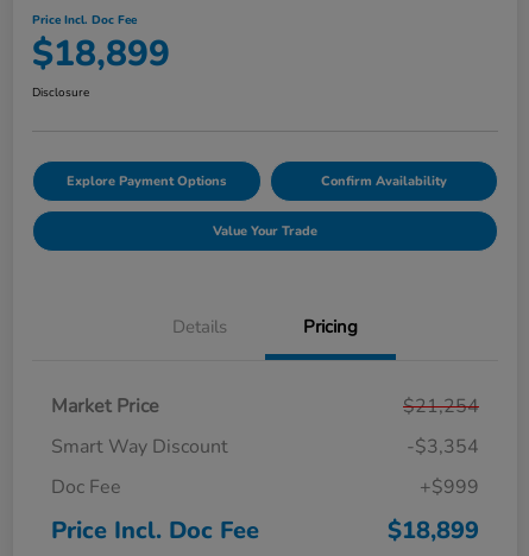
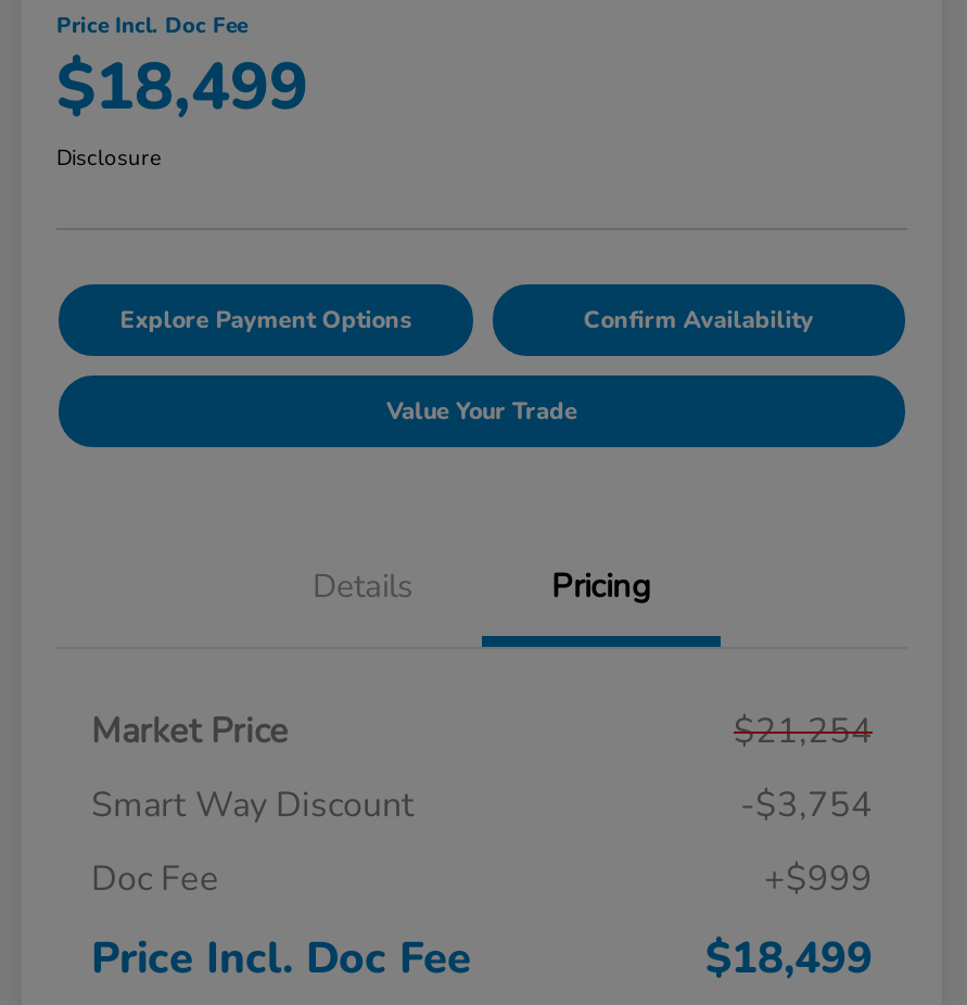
[32,29,170,78] $18,899 -> [56,43,308,132] $18,499
[407,433,479,460] -$3,354 -> [740,781,873,829] -$3,754
[388,514,479,546] $18,899 -> [705,929,873,987] $18,499

